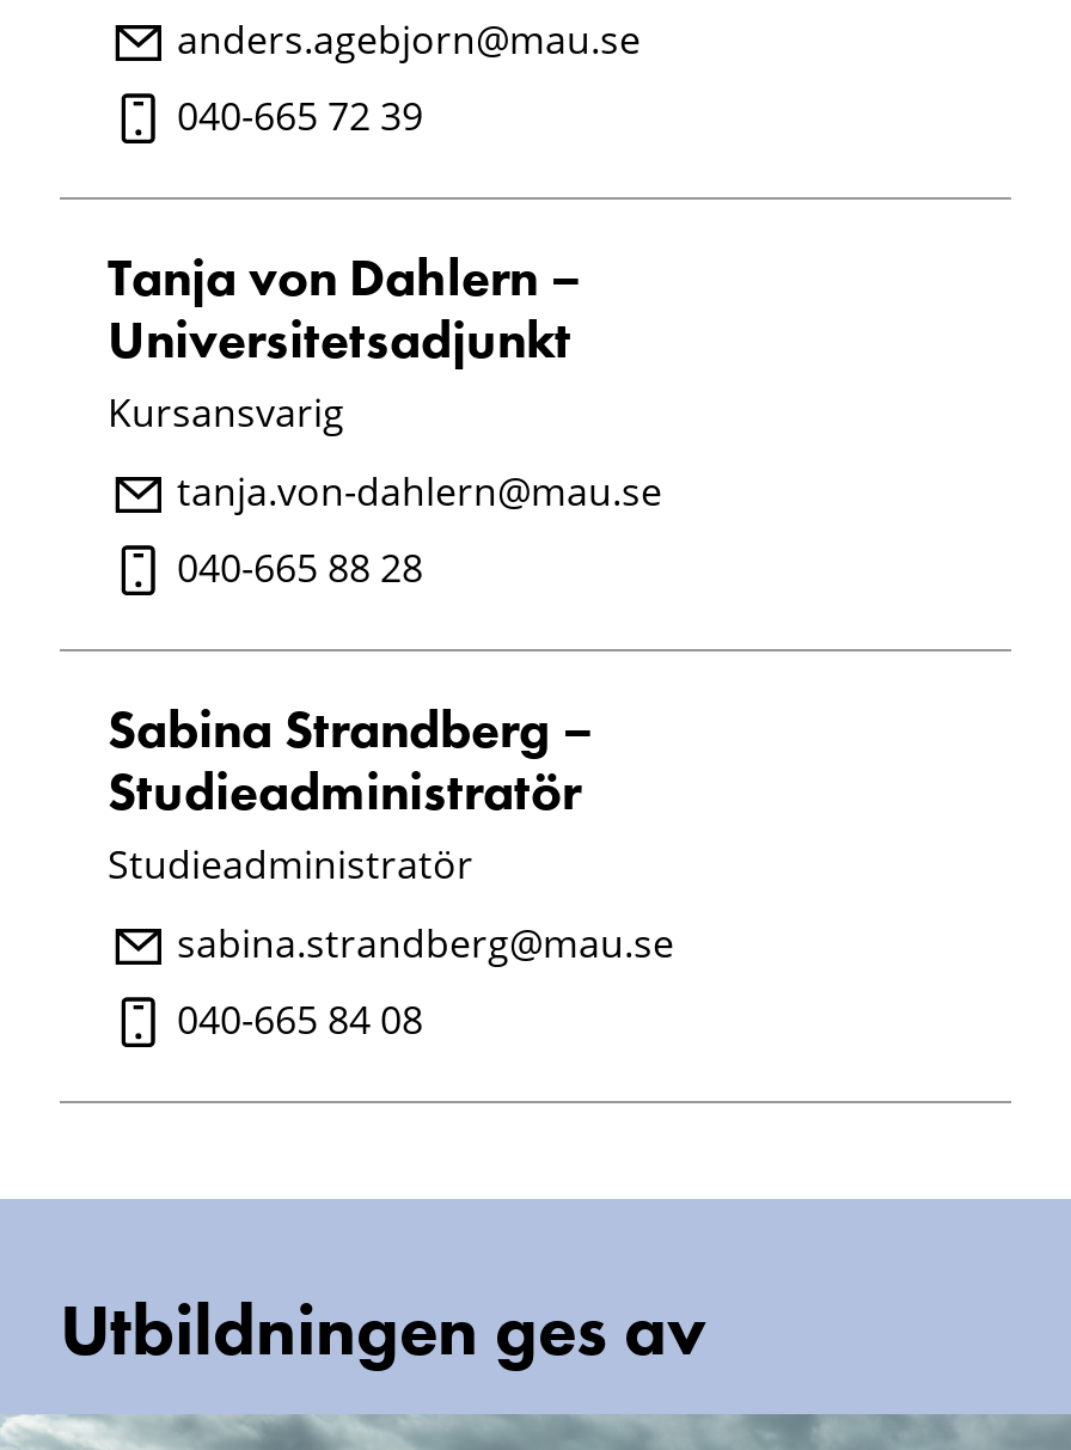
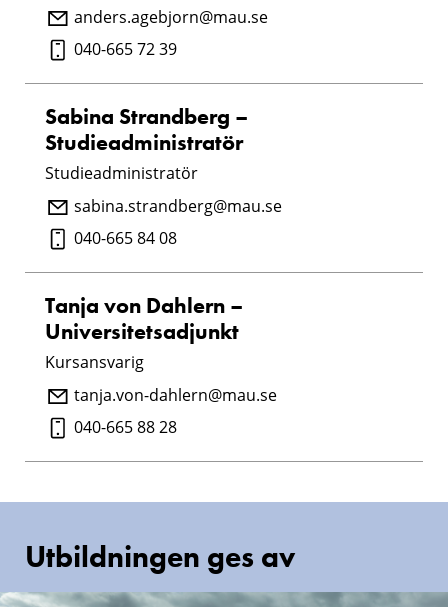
moved [108,243,662,594] -> [45,291,277,438]: Tanja von Dahlern – | Universitetsadjunkt | Kursansvarig | tanja.von-dahlern@mau.se | 040-665 88 28
moved [108,695,674,1045] -> [45,102,282,249]: Sabina Strandberg – | Studieadministratör | Studieadministratör | sabina.strandberg@mau.se | 040-665 84 08

